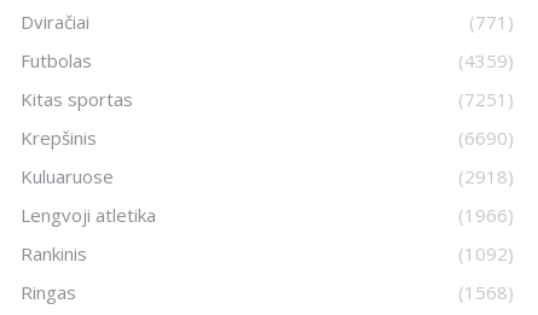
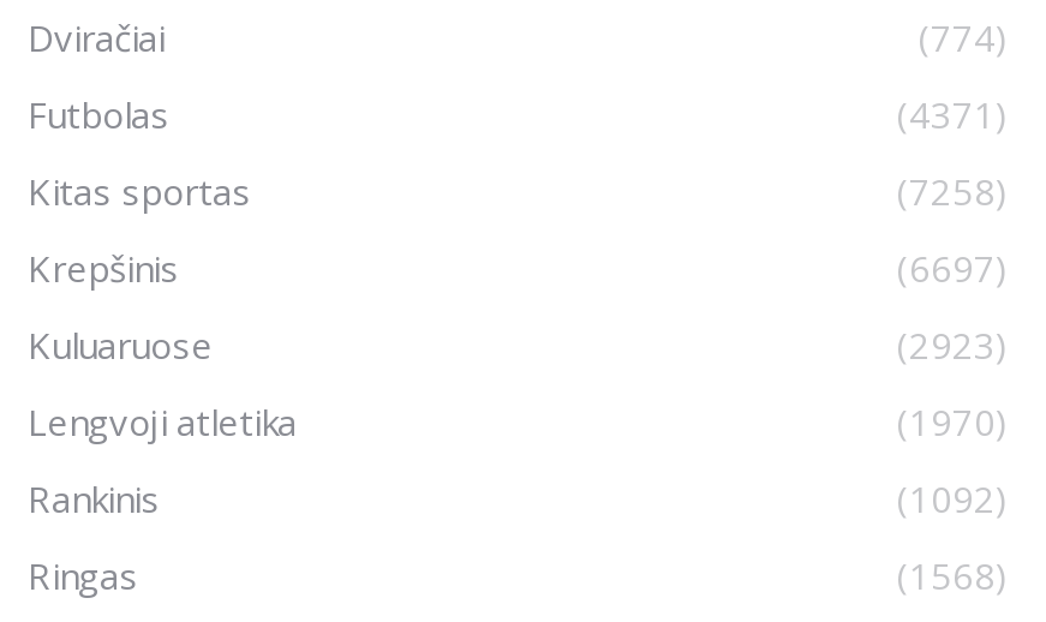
[469,9,514,33] (771) -> [919,13,1008,61] (774)
[458,48,514,72] (4359) -> [897,90,1008,138] (4371)
[458,86,514,110] (7251) -> [897,167,1008,215] (7258)
[458,125,514,149] (6690) -> [897,244,1008,292] (6697)
[458,164,514,188] (2918) -> [897,321,1008,369] (2923)
[458,202,514,226] (1966) -> [897,397,1008,445] (1970)

